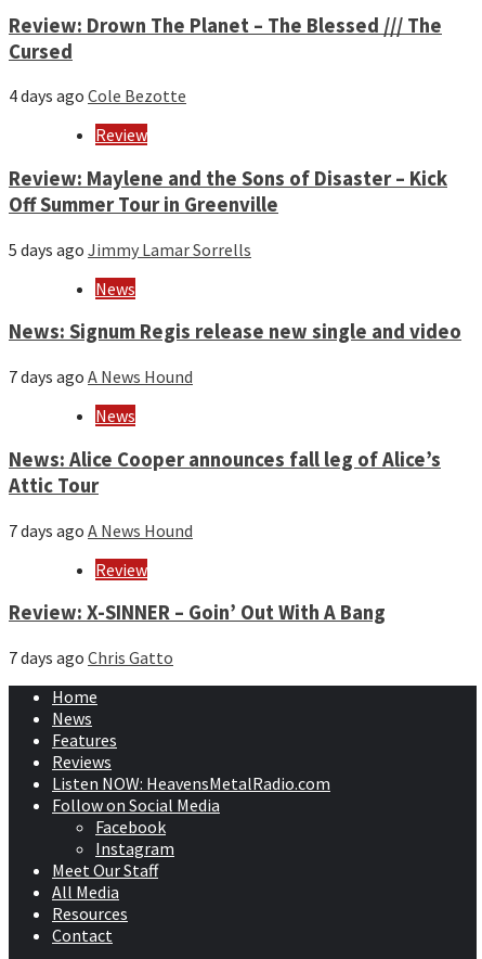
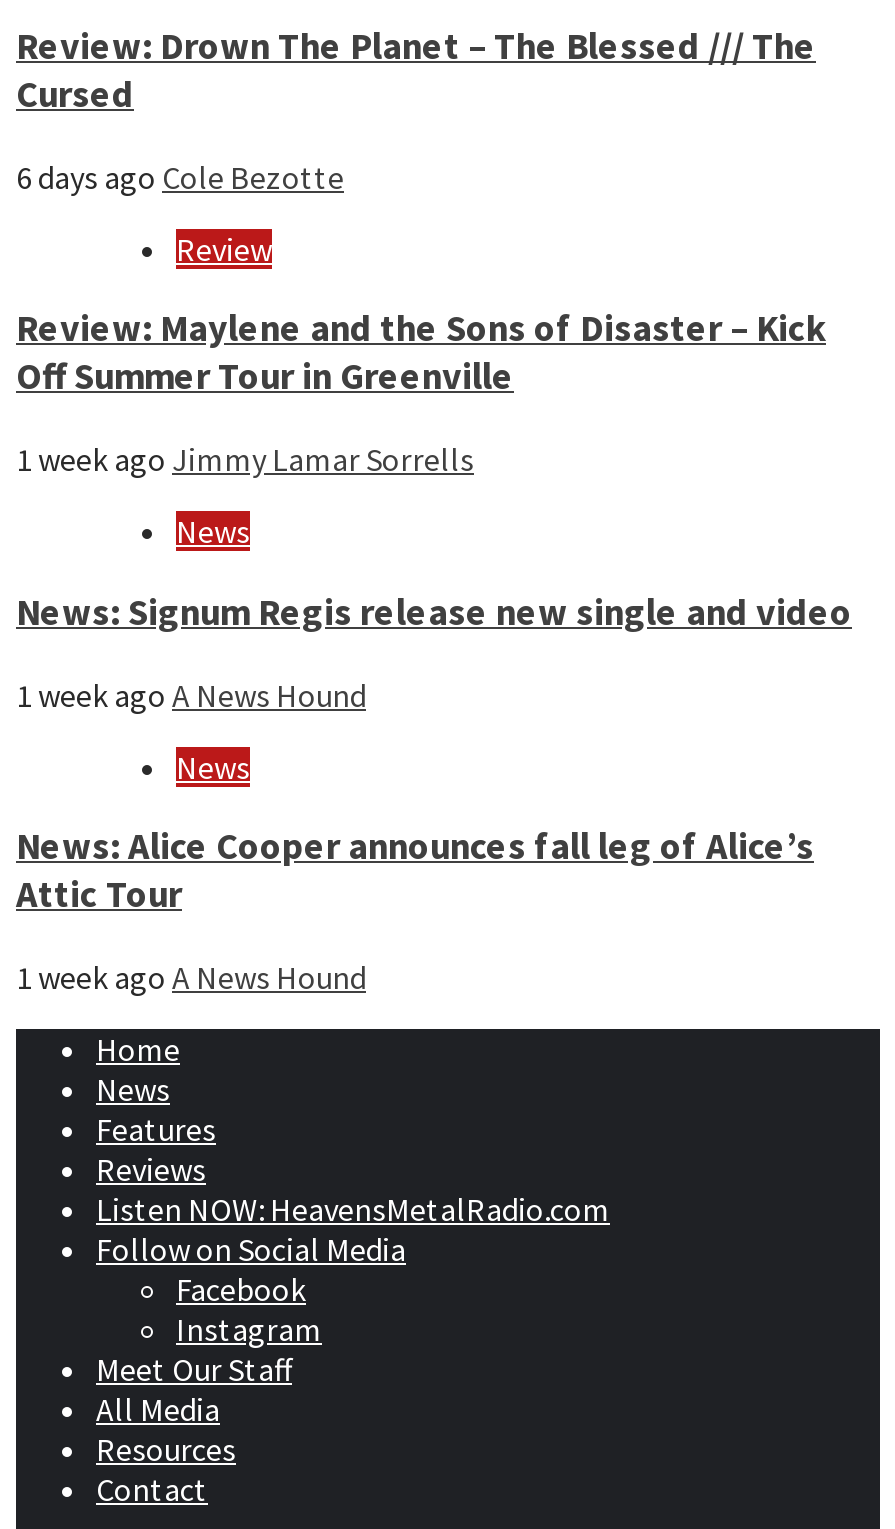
[9,85,186,107] 4 days ago Cole Bezotte -> [16,156,344,196] 6 days ago Cole Bezotte
[9,238,251,260] 5 days ago Jimmy Lamar Sorrells -> [16,439,474,479] 1 week ago Jimmy Lamar Sorrells
[9,366,193,387] 7 days ago A News Hound -> [16,674,366,714] 1 week ago A News Hound
[9,519,386,668] 7 days ago A News Hound | Review | Review: X-SINNER – Goin’ Out With A Bang | 7 days ago Chris Gatto -> [16,957,366,997] 1 week ago A News Hound

